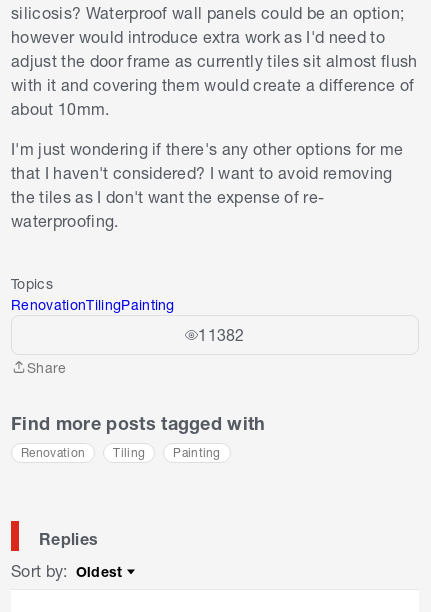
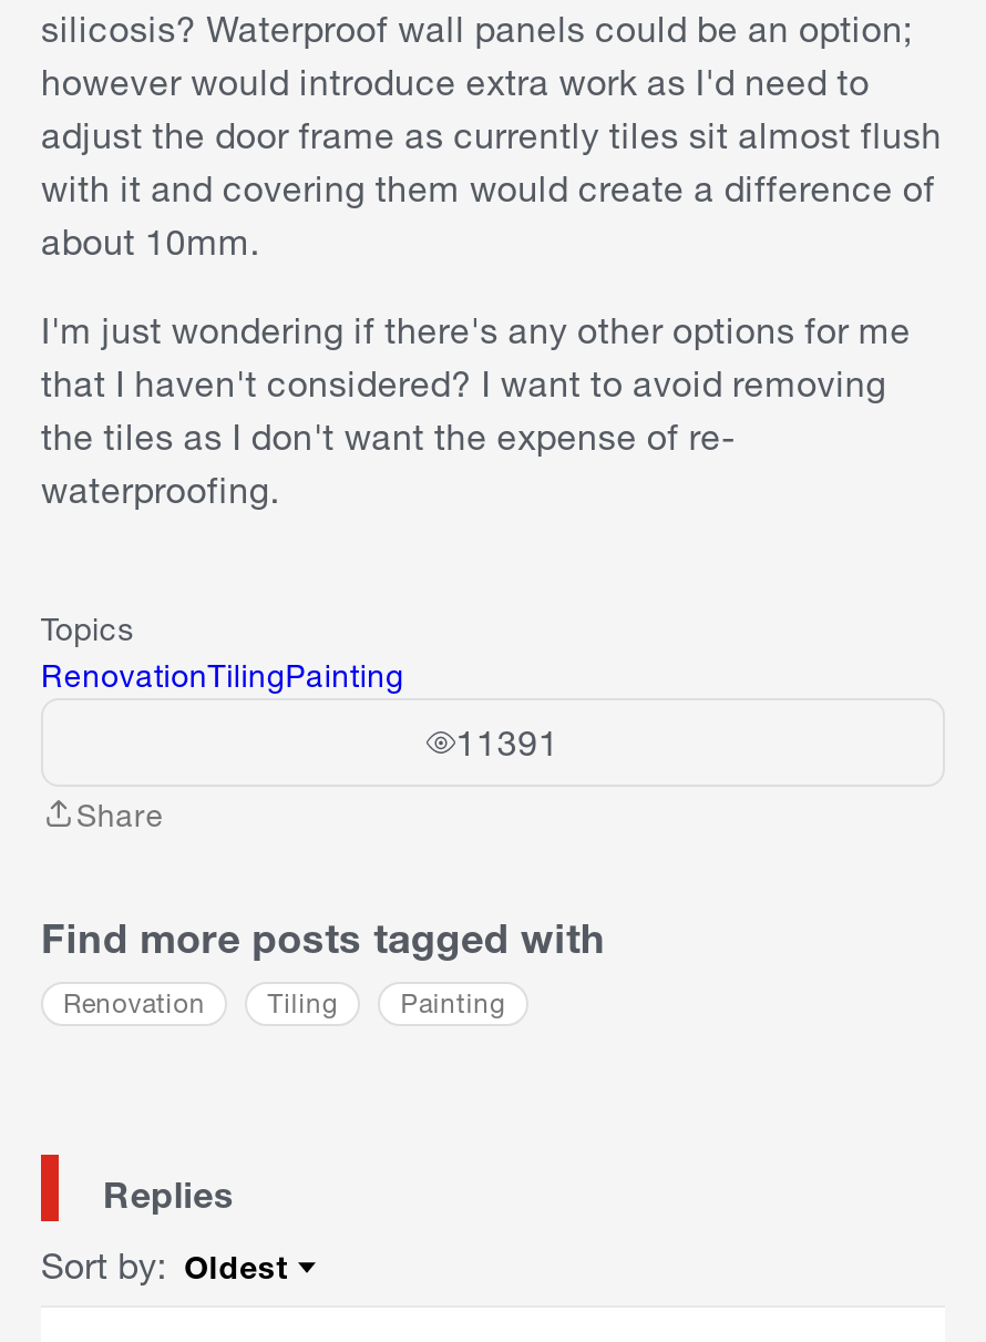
[198,325,245,344] 11382 -> [456,721,559,763] 11391

